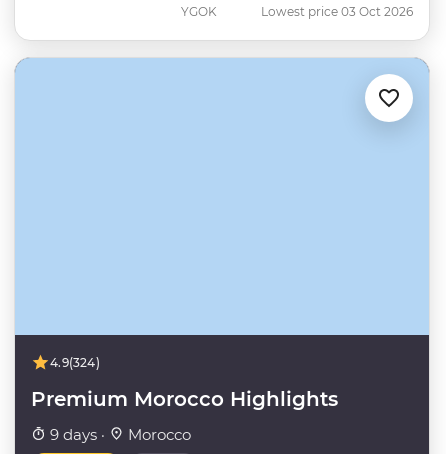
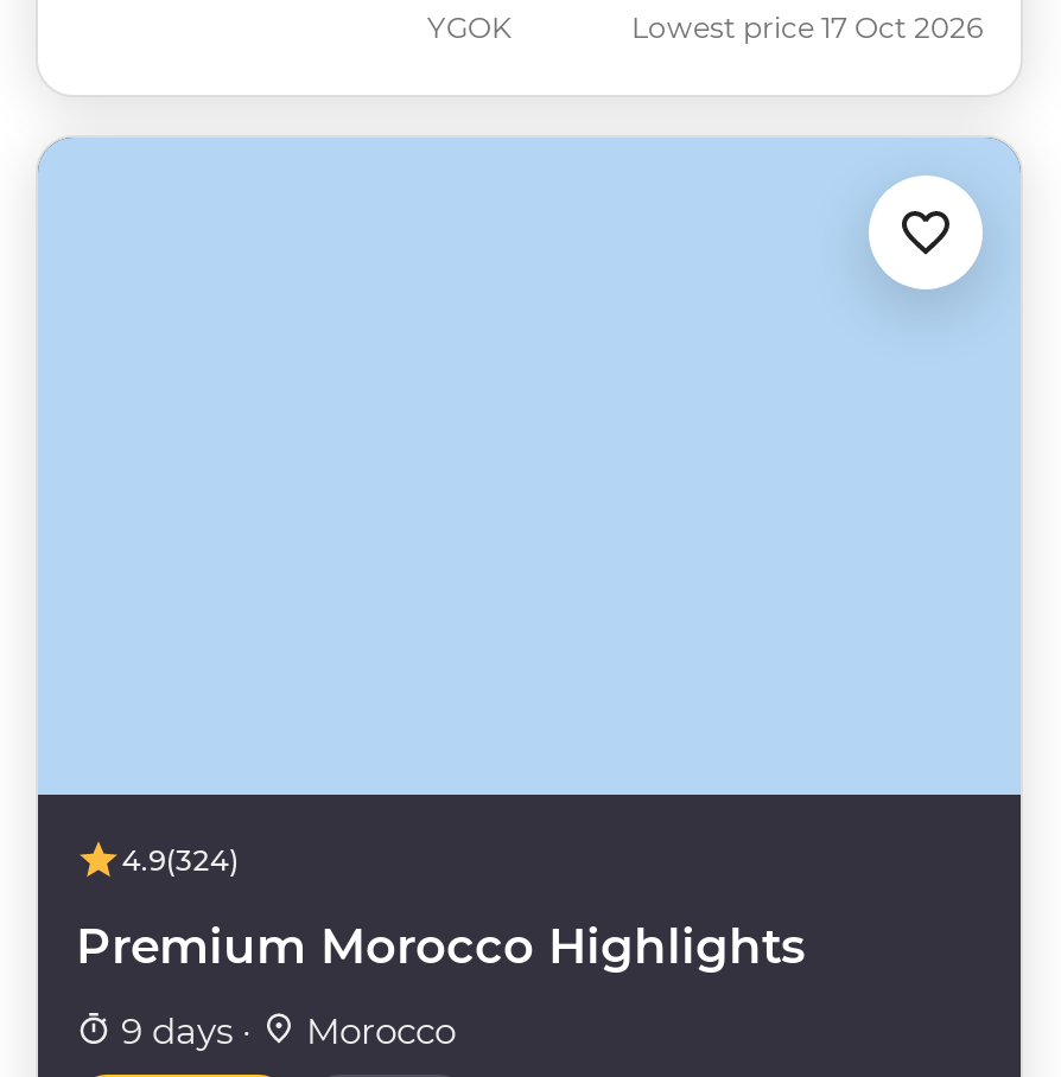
[261,4,413,19] Lowest price 03 Oct 2026 -> [631,9,983,45] Lowest price 17 Oct 2026

